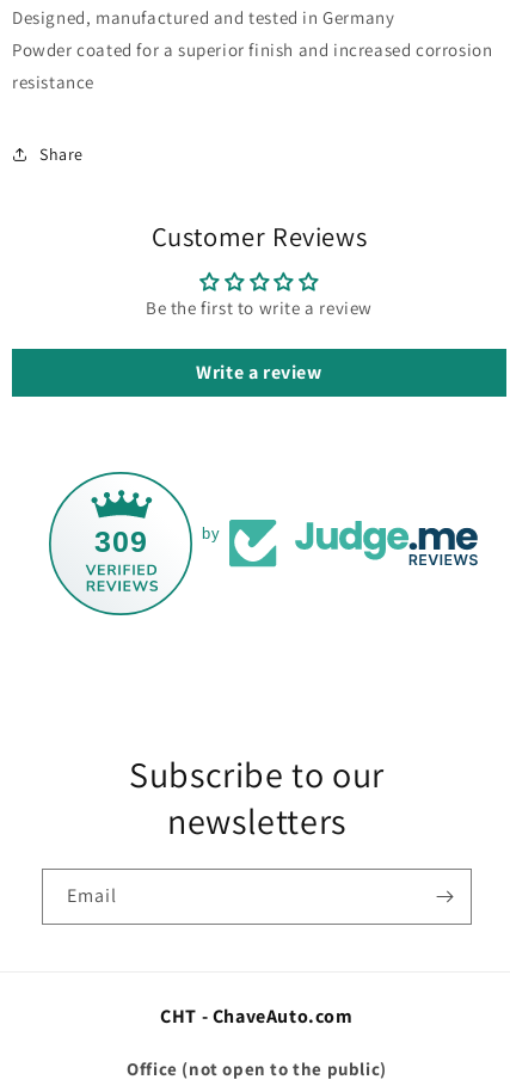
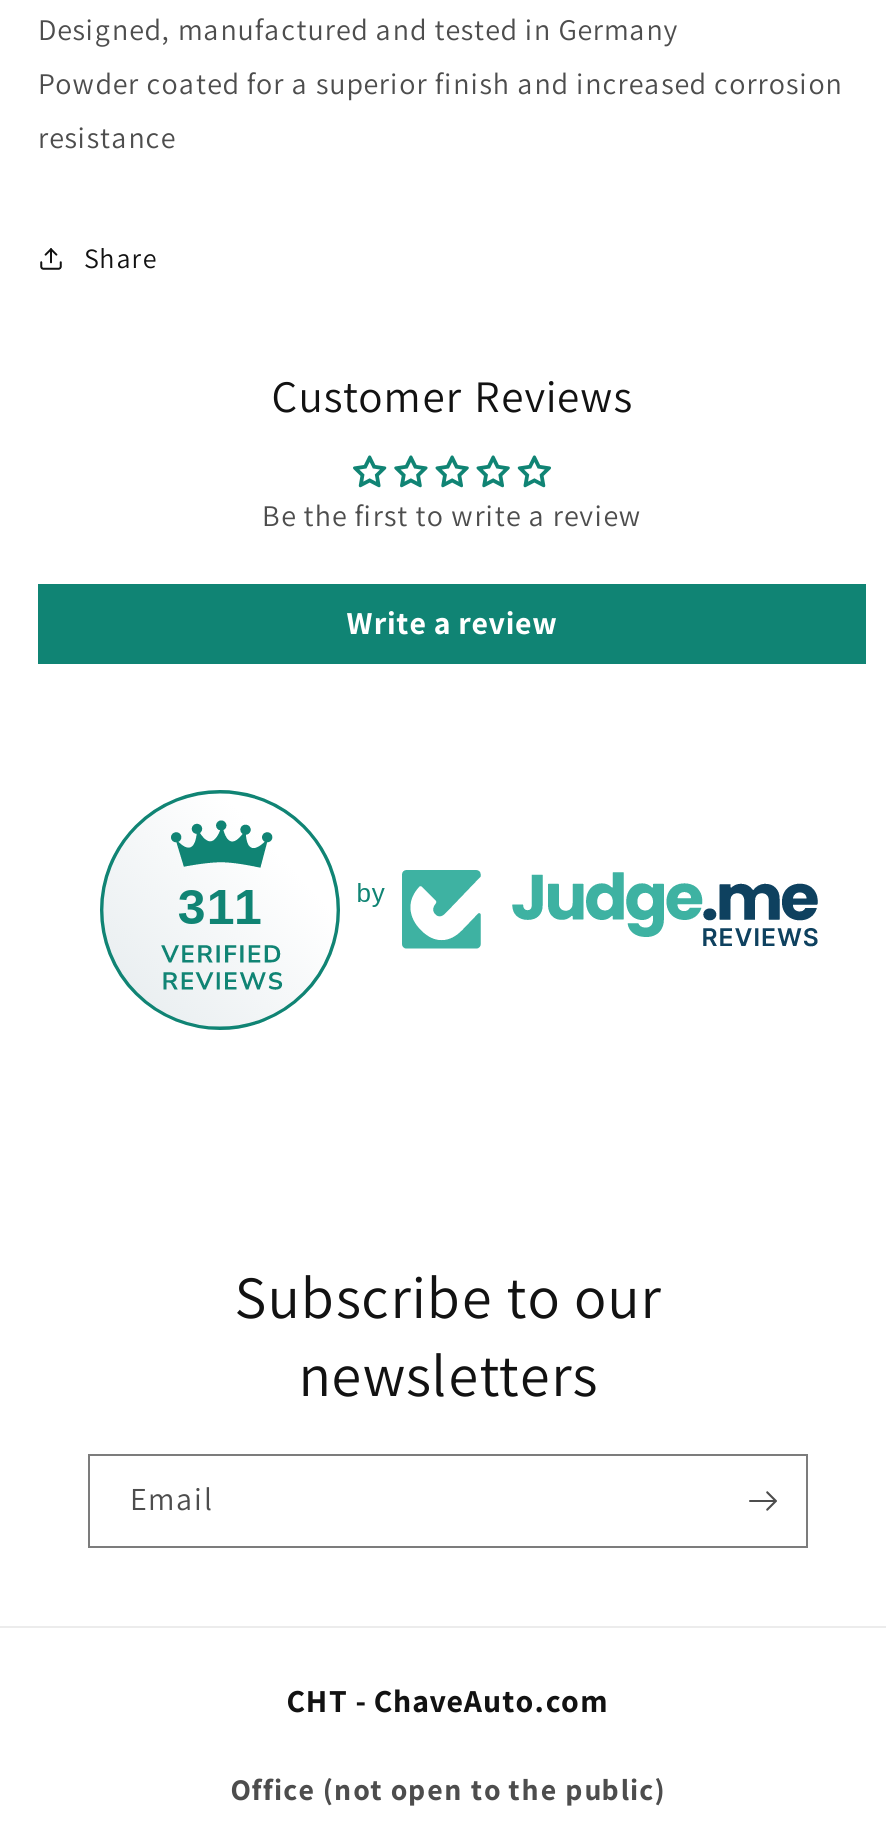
[95,524,147,558] 309 -> [178,878,263,934] 311

